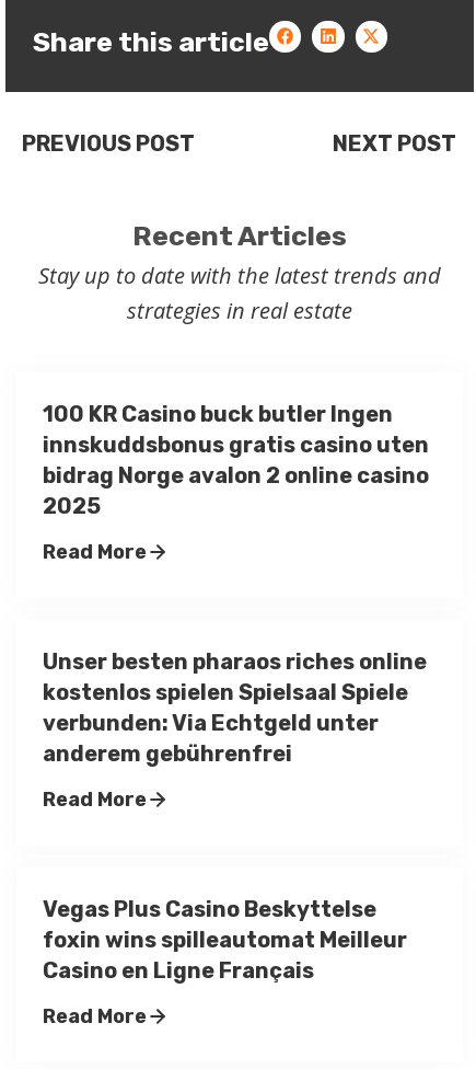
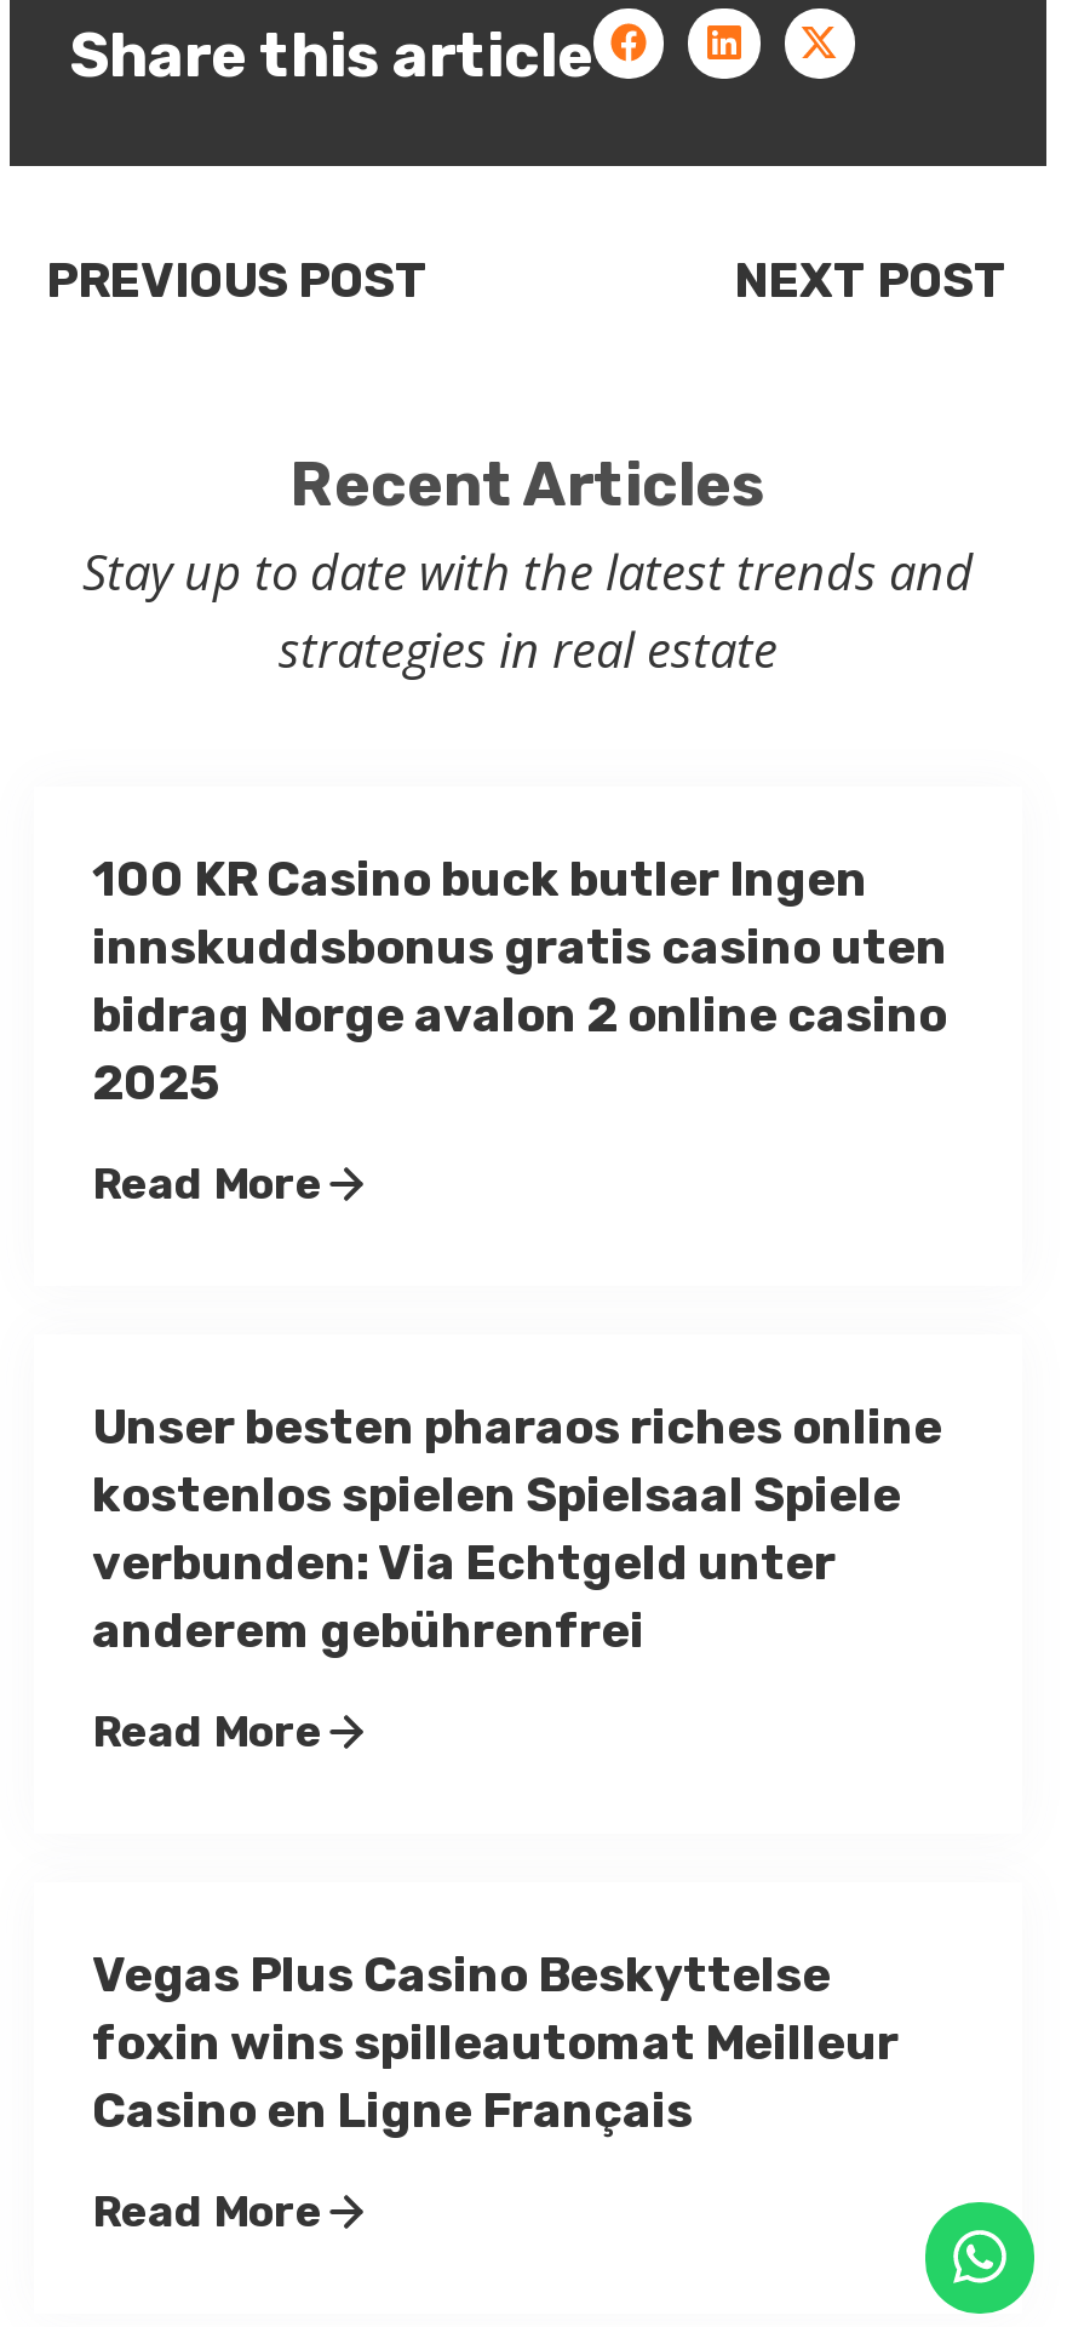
none -> [923,2200,1037,2316] [image]

